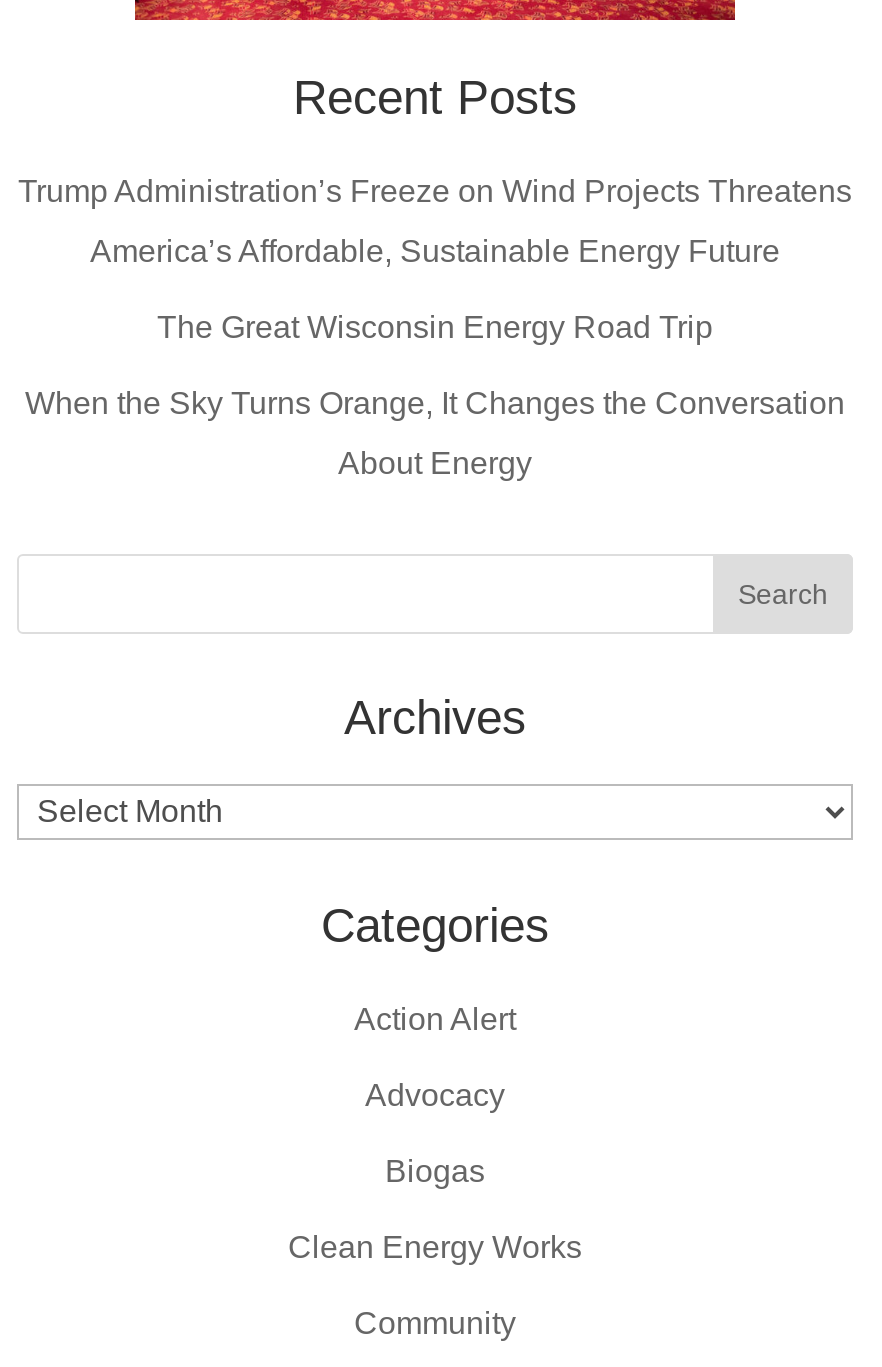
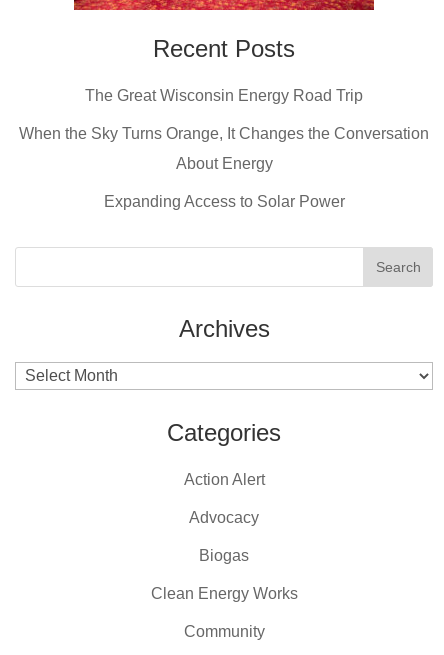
[18,174,852,268] Trump Administration’s Freeze on Wind Projects Threatens | America’s Affordable, Sustainable Energy Future -> none
moved [25,310,845,480] -> [19,87,429,172]: The Great Wisconsin Energy Road Trip | When the Sky Turns Orange, It Changes the Conversation | About Energy
none -> [103,193,344,210] Expanding Access to Solar Power

